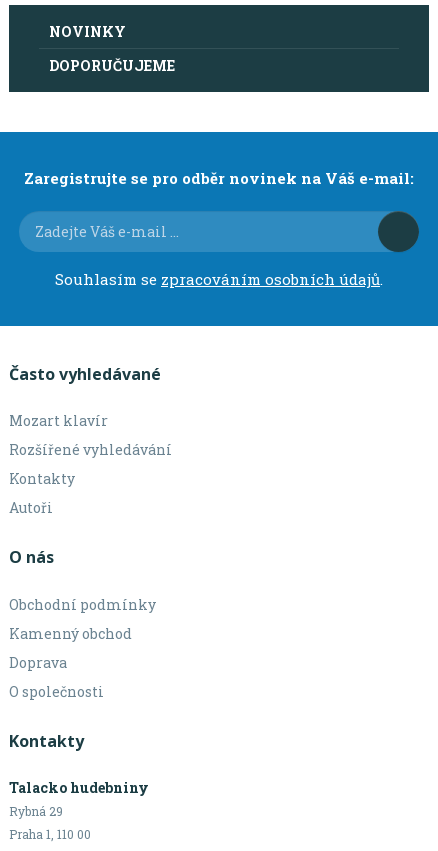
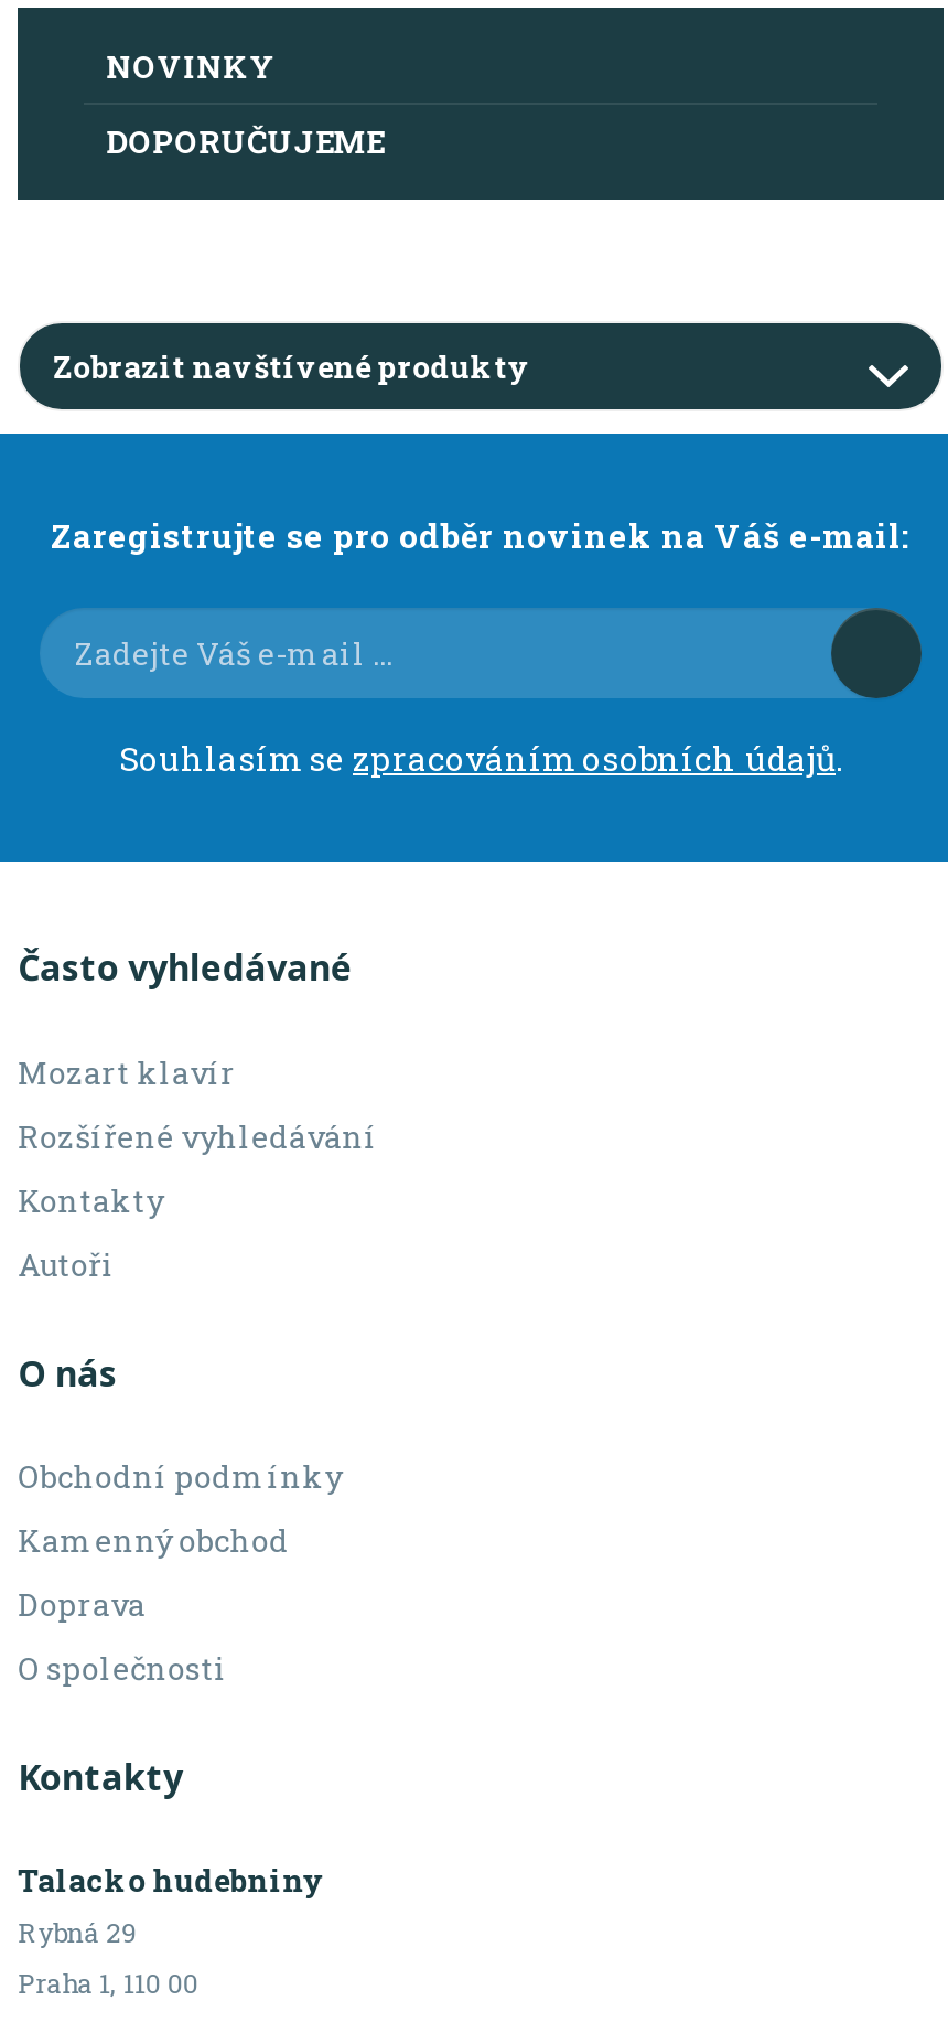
none -> [53,346,532,388] Zobrazit navštívené produkty

